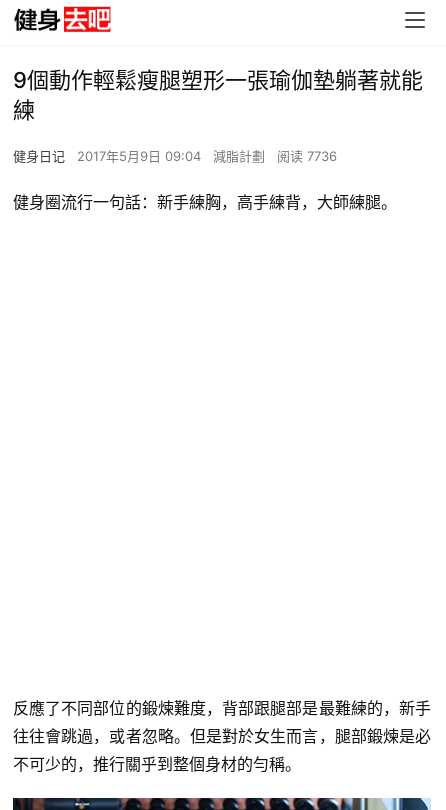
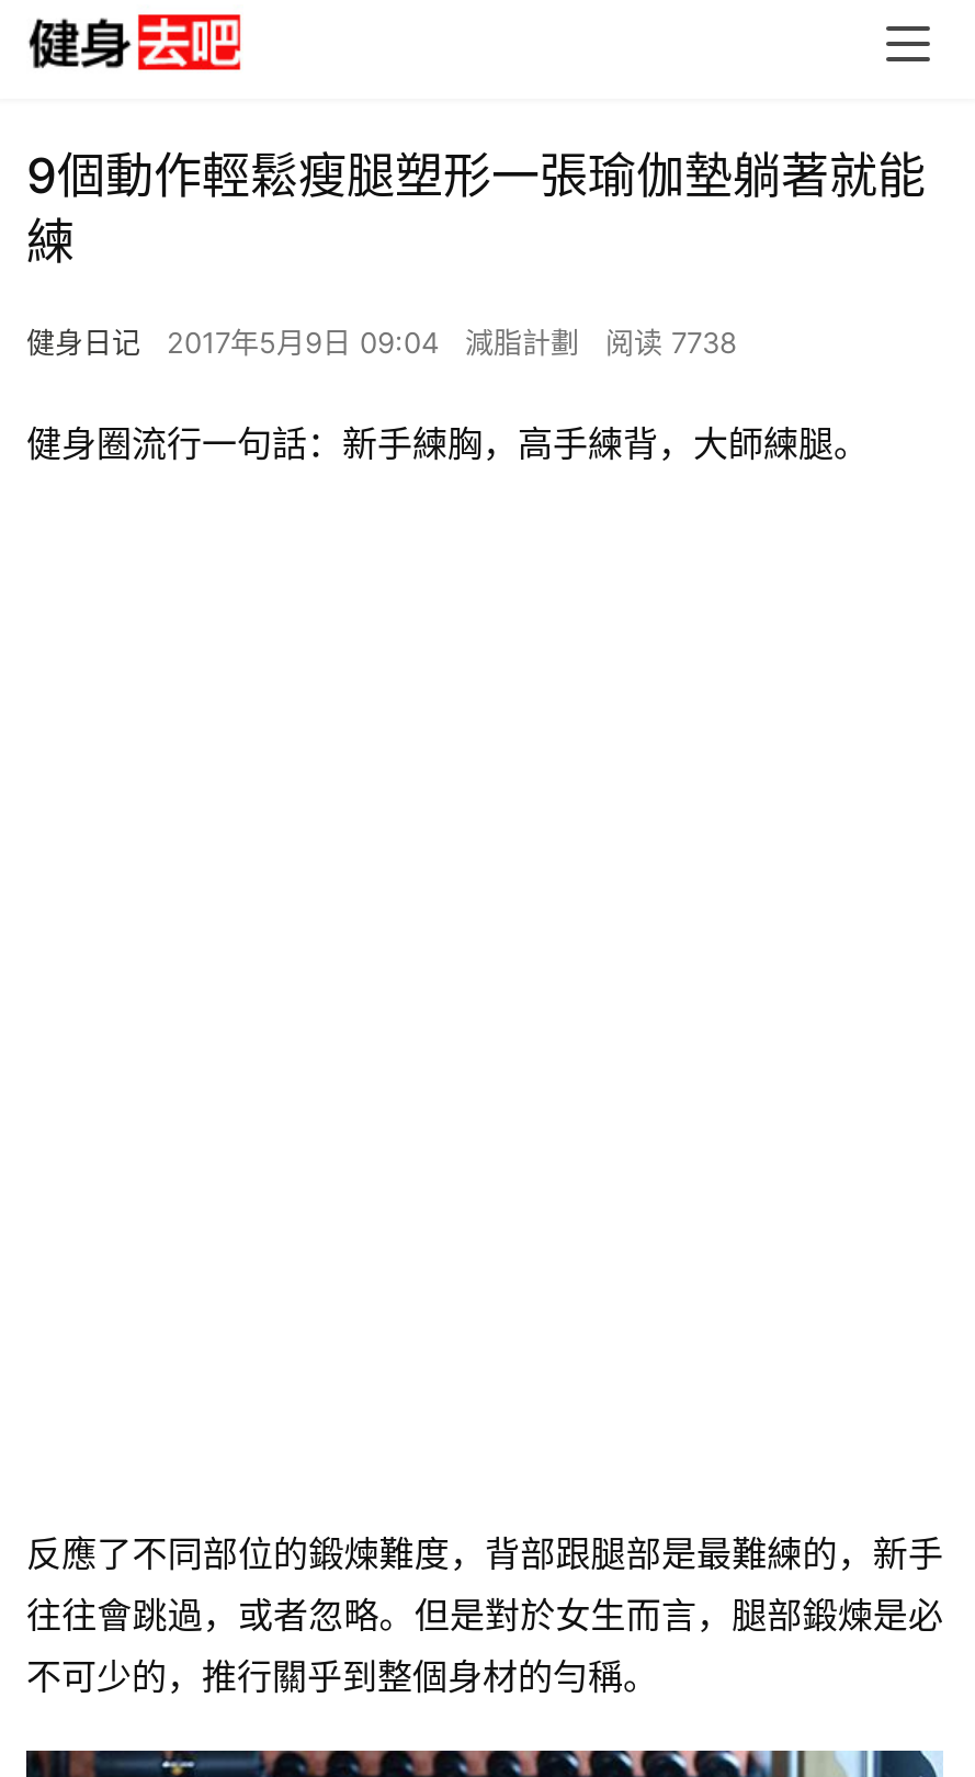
[13,148,337,164] 健身日记 2017年5月9日 09:04 減脂計劃 阅读 7736 -> [26,325,737,360] 健身日记 2017年5月9日 09:04 減脂計劃 阅读 7738

